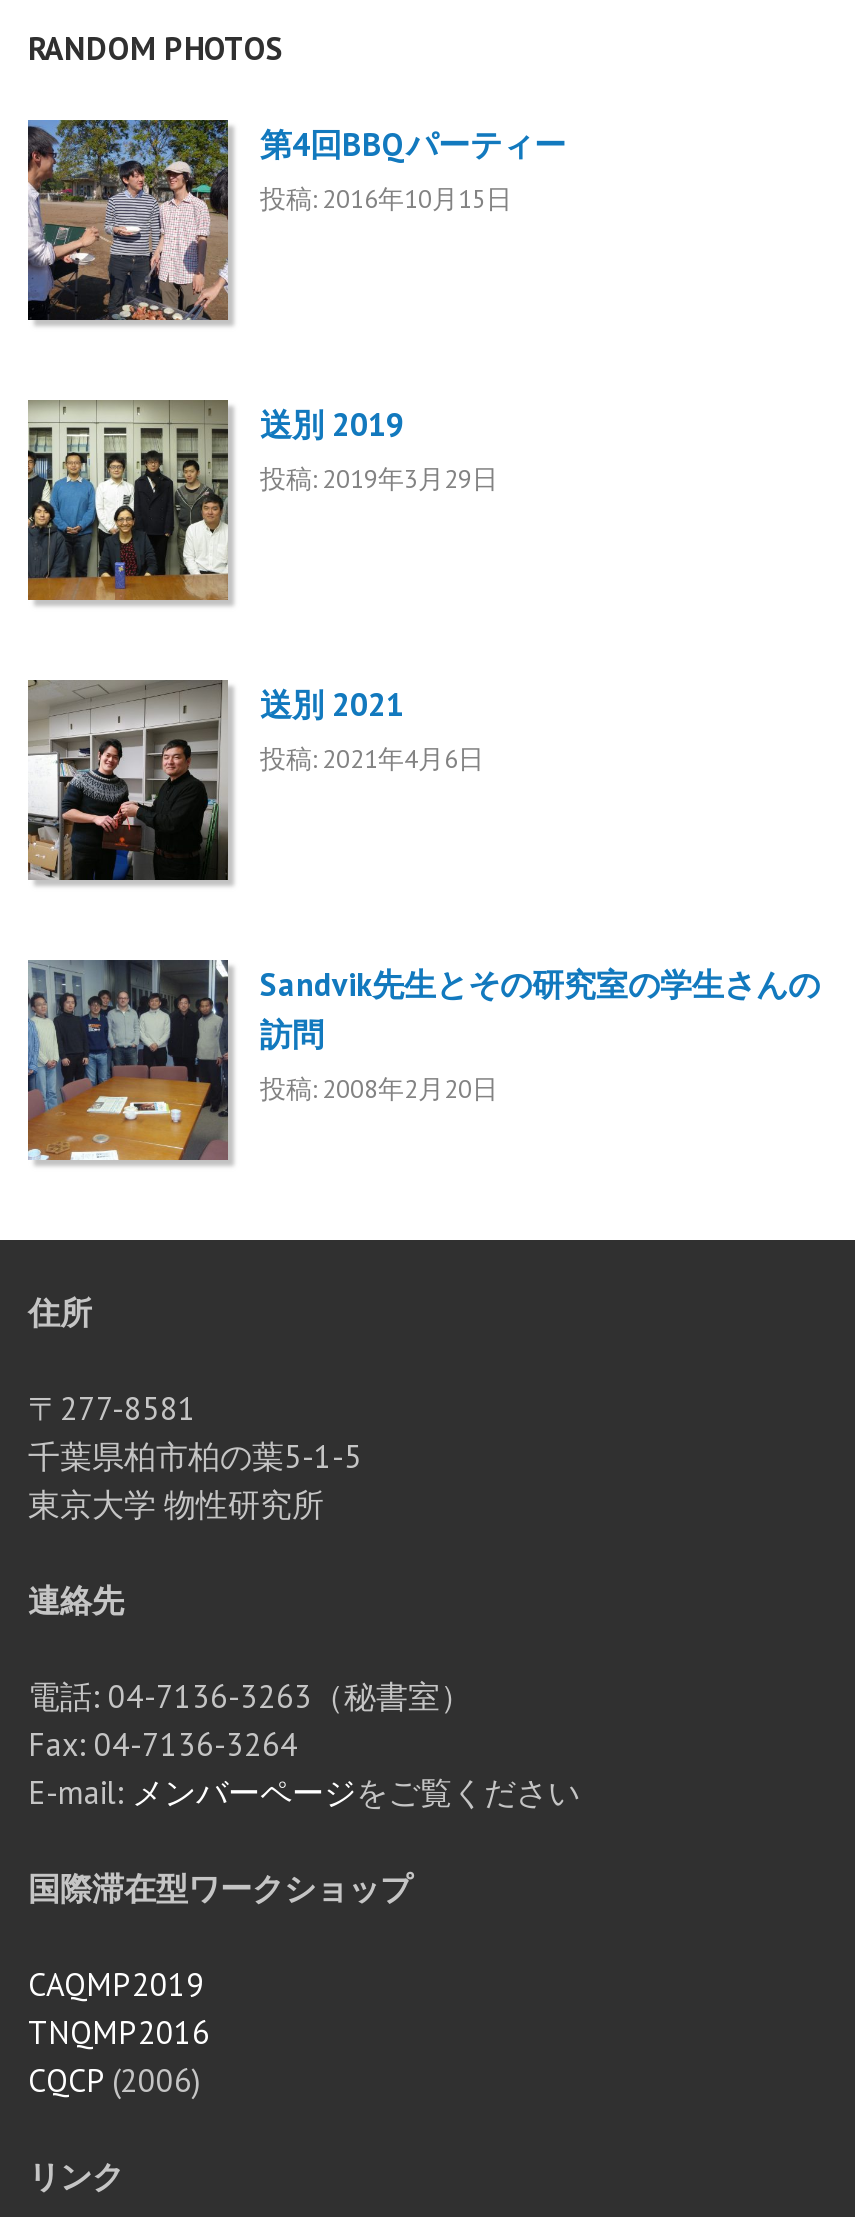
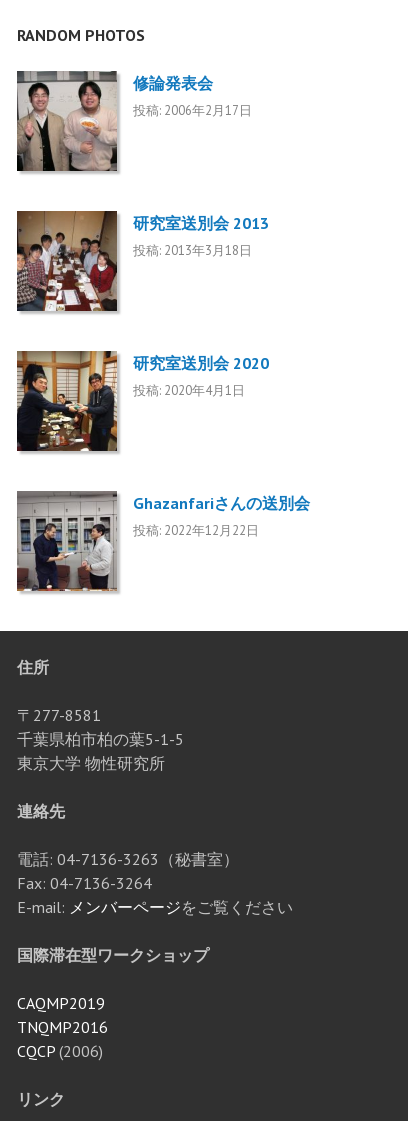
[26,118,566,322] [image] | 第4回BBQパーティー | 投稿: 2016年10月15日 -> [16,70,252,172] [image] | 修論発表会 | 投稿: 2006年2月17日
[26,400,498,602] [image] | 送別 2019 | 投稿: 2019年3月29日 -> [16,211,269,312] [image] | 研究室送別会 2013 | 投稿: 2013年3月18日
[26,680,484,882] [image] | 送別 2021 | 投稿: 2021年4月6日 -> [16,351,269,452] [image] | 研究室送別会 2020 | 投稿: 2020年4月1日
[26,958,820,1162] [image] | Sandvik先生とその研究室の学生さんの | 訪問 | 投稿: 2008年2月20日 -> [16,491,310,592] [image] | Ghazanfariさんの送別会 | 投稿: 2022年12月22日

